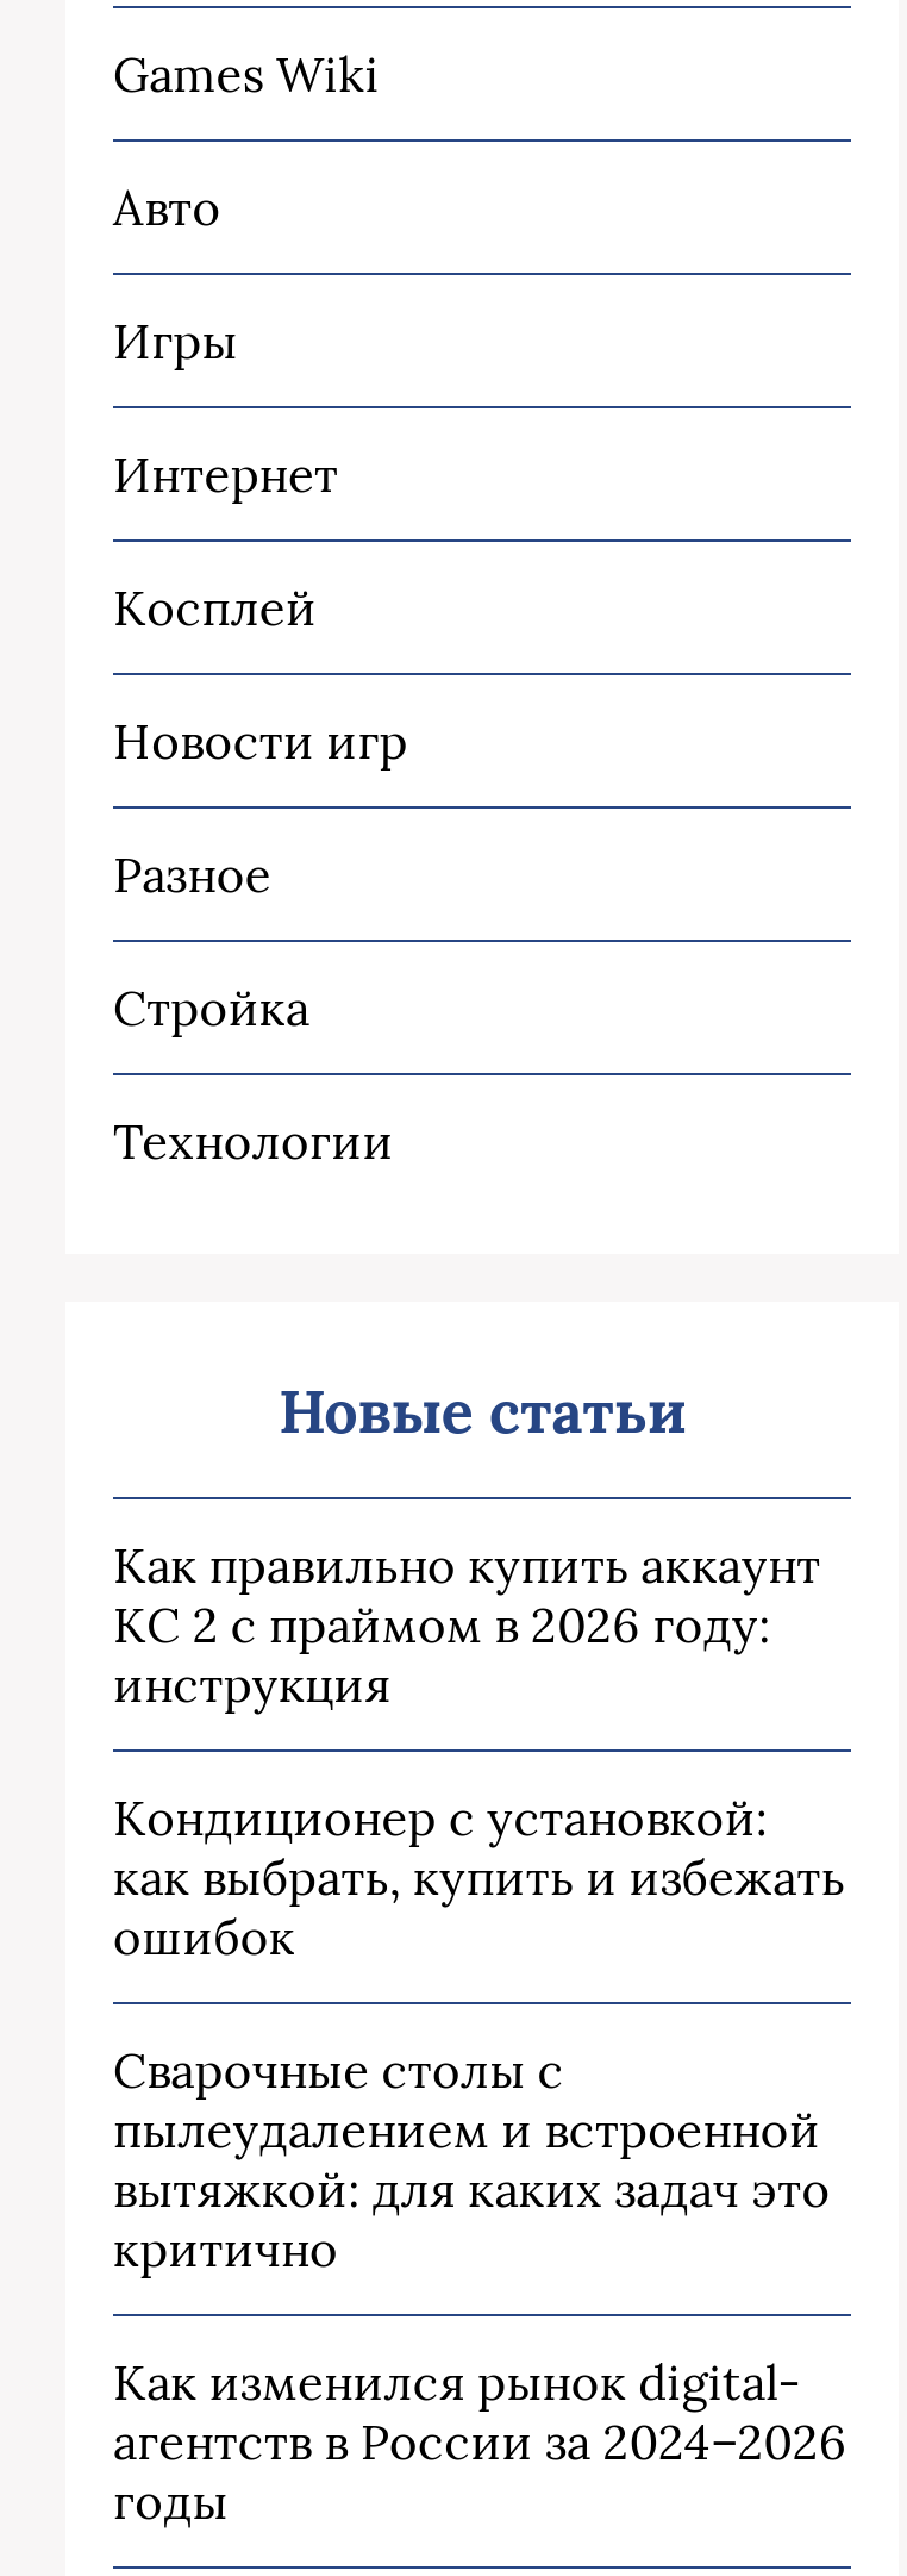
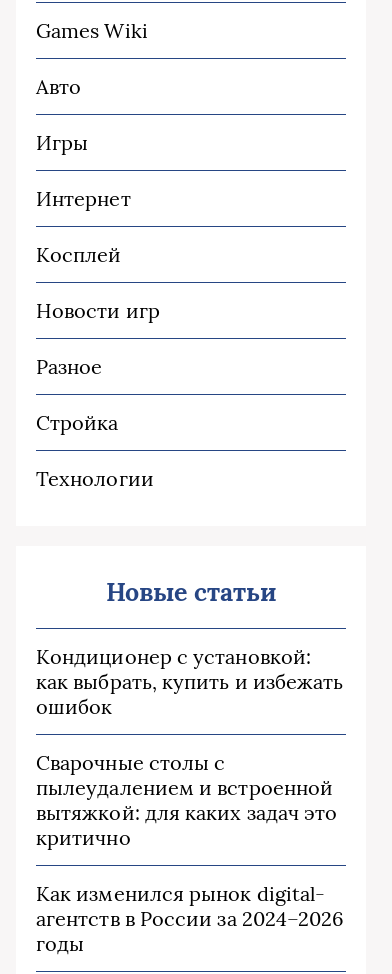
[113,1536,821,1715] Как правильно купить аккаунт | КС 2 с праймом в 2026 году: | инструкция -> none

